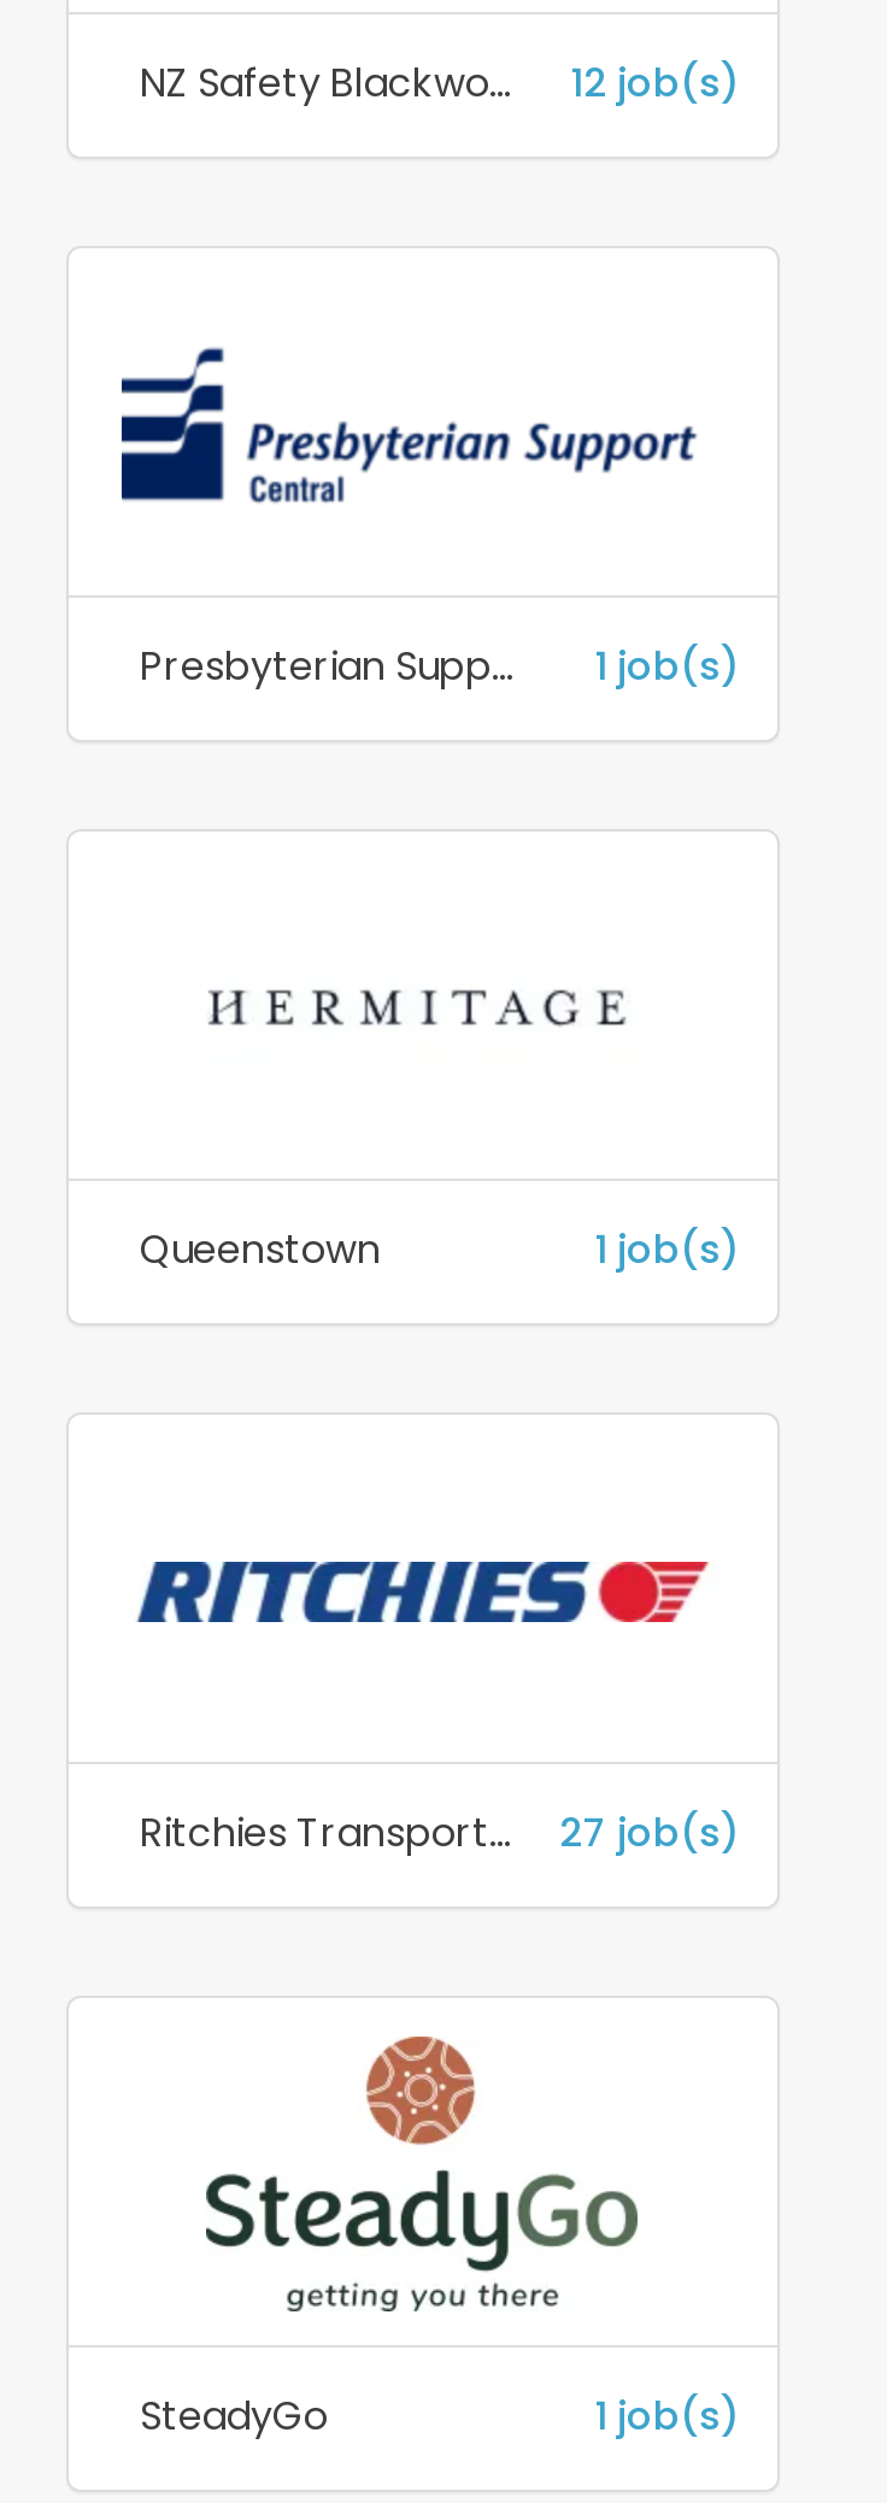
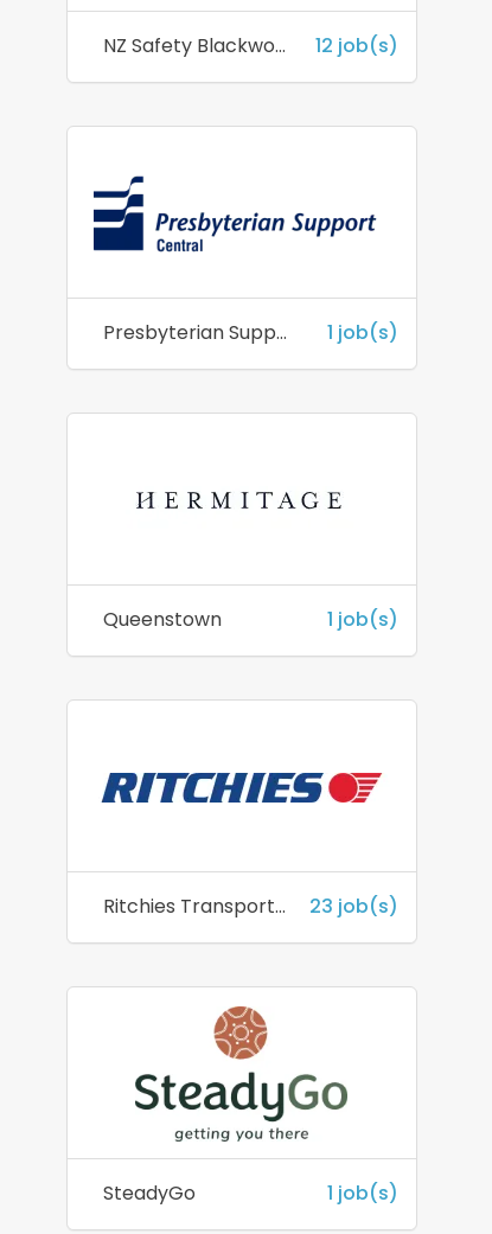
[559,1805,740,1861] 27 job(s) -> [309,893,398,920] 23 job(s)

